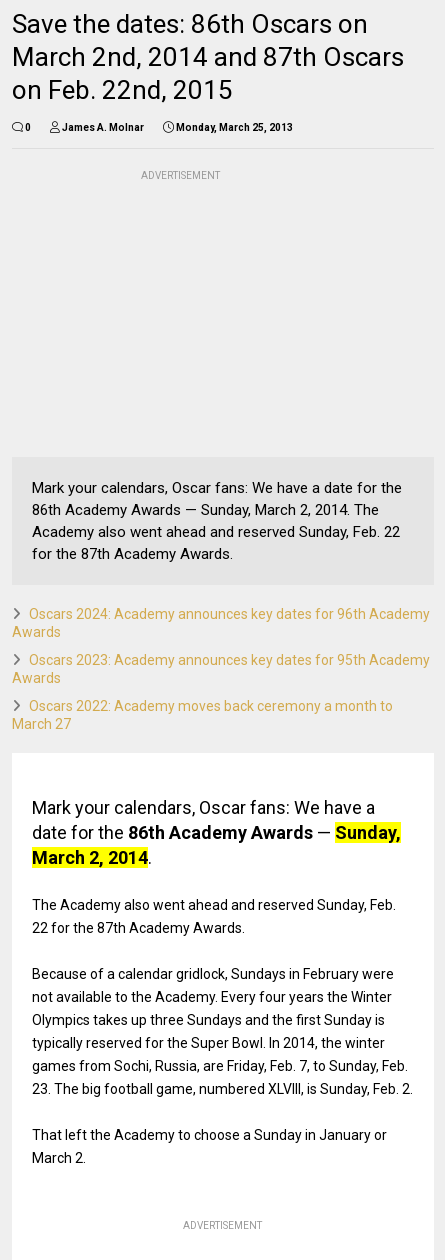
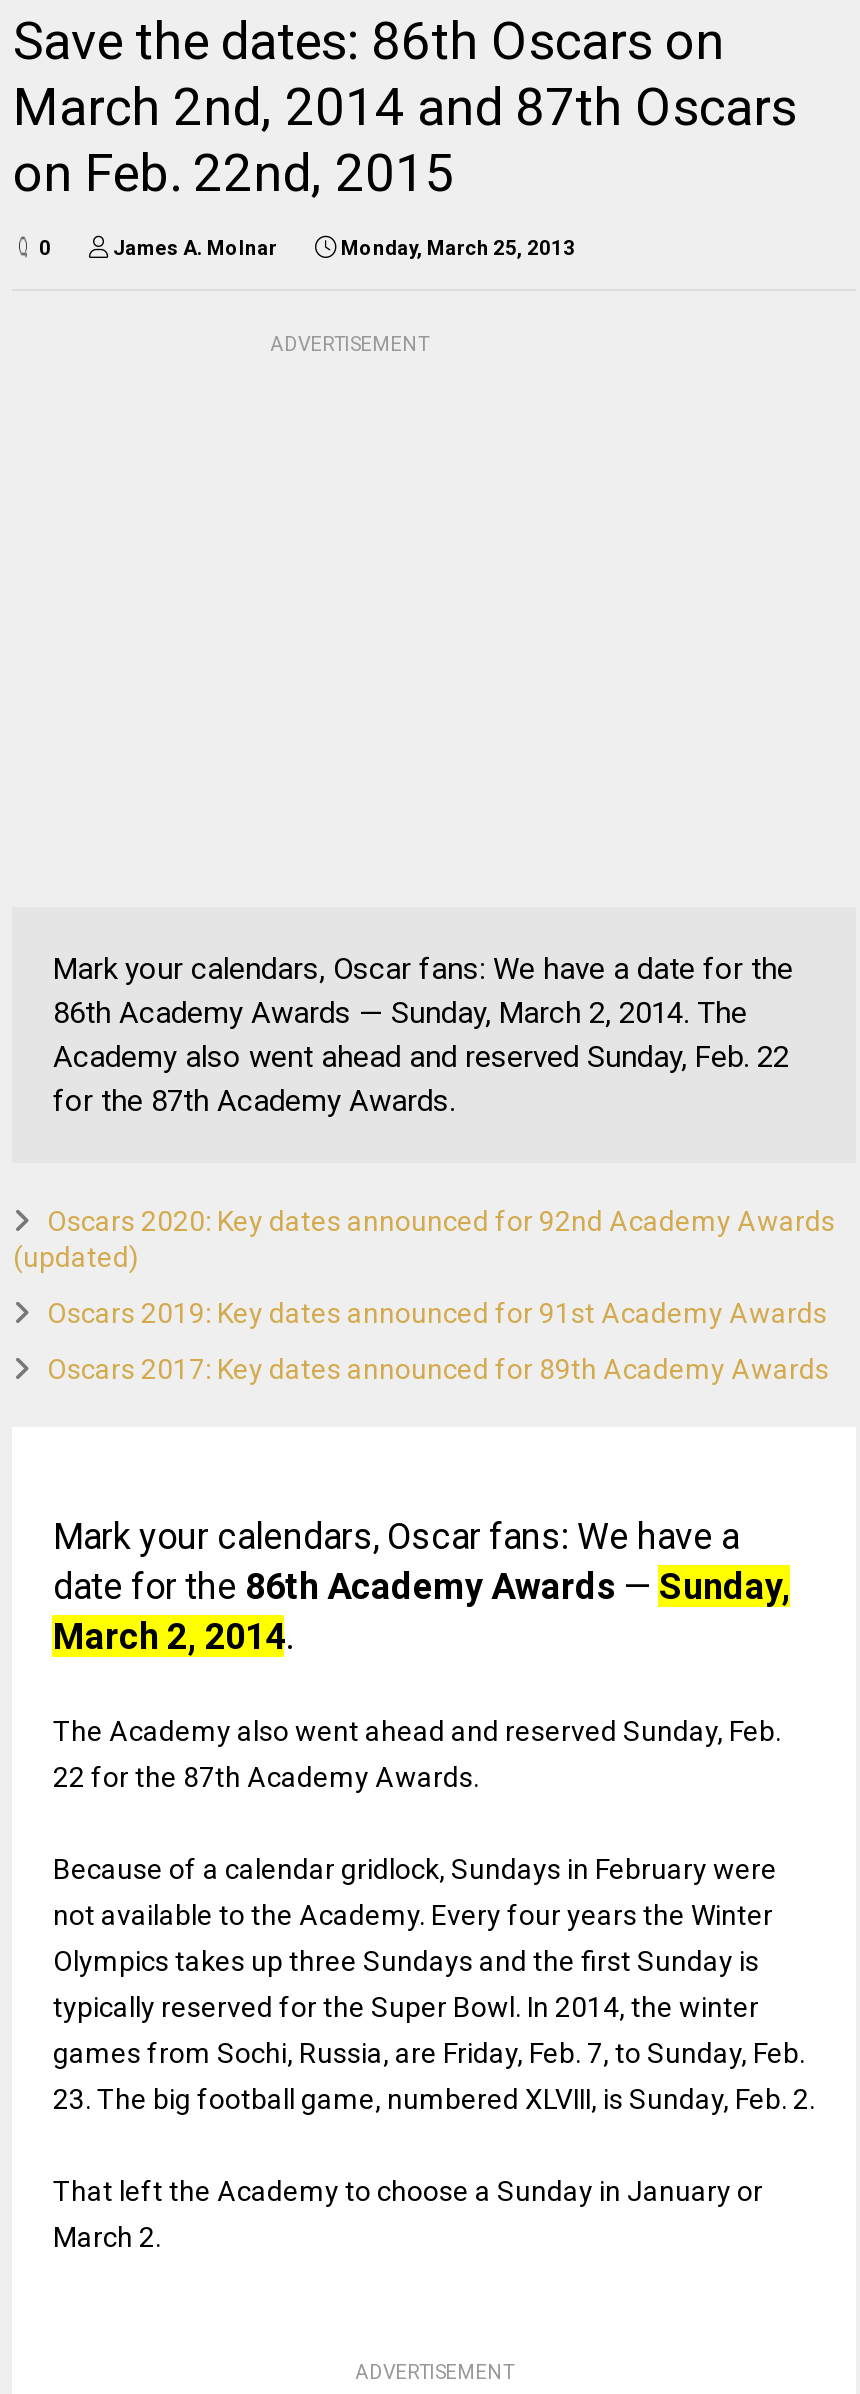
[12,606,430,640] Oscars 2024: Academy announces key dates for 96th Academy | Awards -> [13,1205,835,1273] Oscars 2020: Key dates announced for 92nd Academy Awards | (updated)
[12,652,430,686] Oscars 2023: Academy announces key dates for 95th Academy | Awards -> [47,1297,827,1329] Oscars 2019: Key dates announced for 91st Academy Awards
[12,698,393,732] Oscars 2022: Academy moves back ceremony a month to | March 27 -> [47,1353,829,1385] Oscars 2017: Key dates announced for 89th Academy Awards

